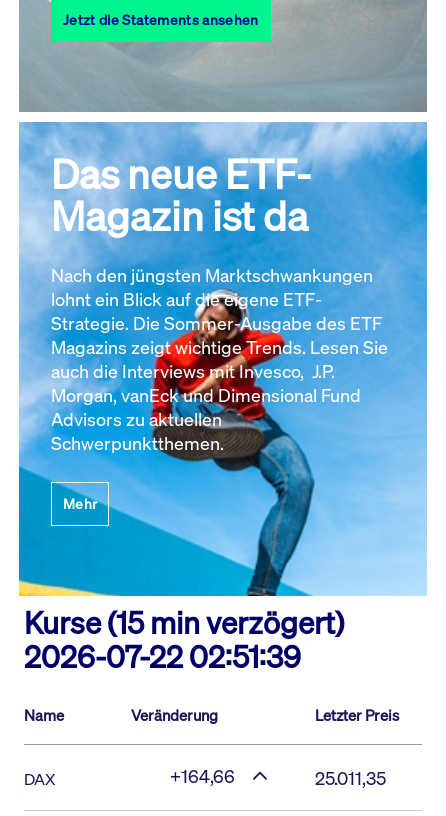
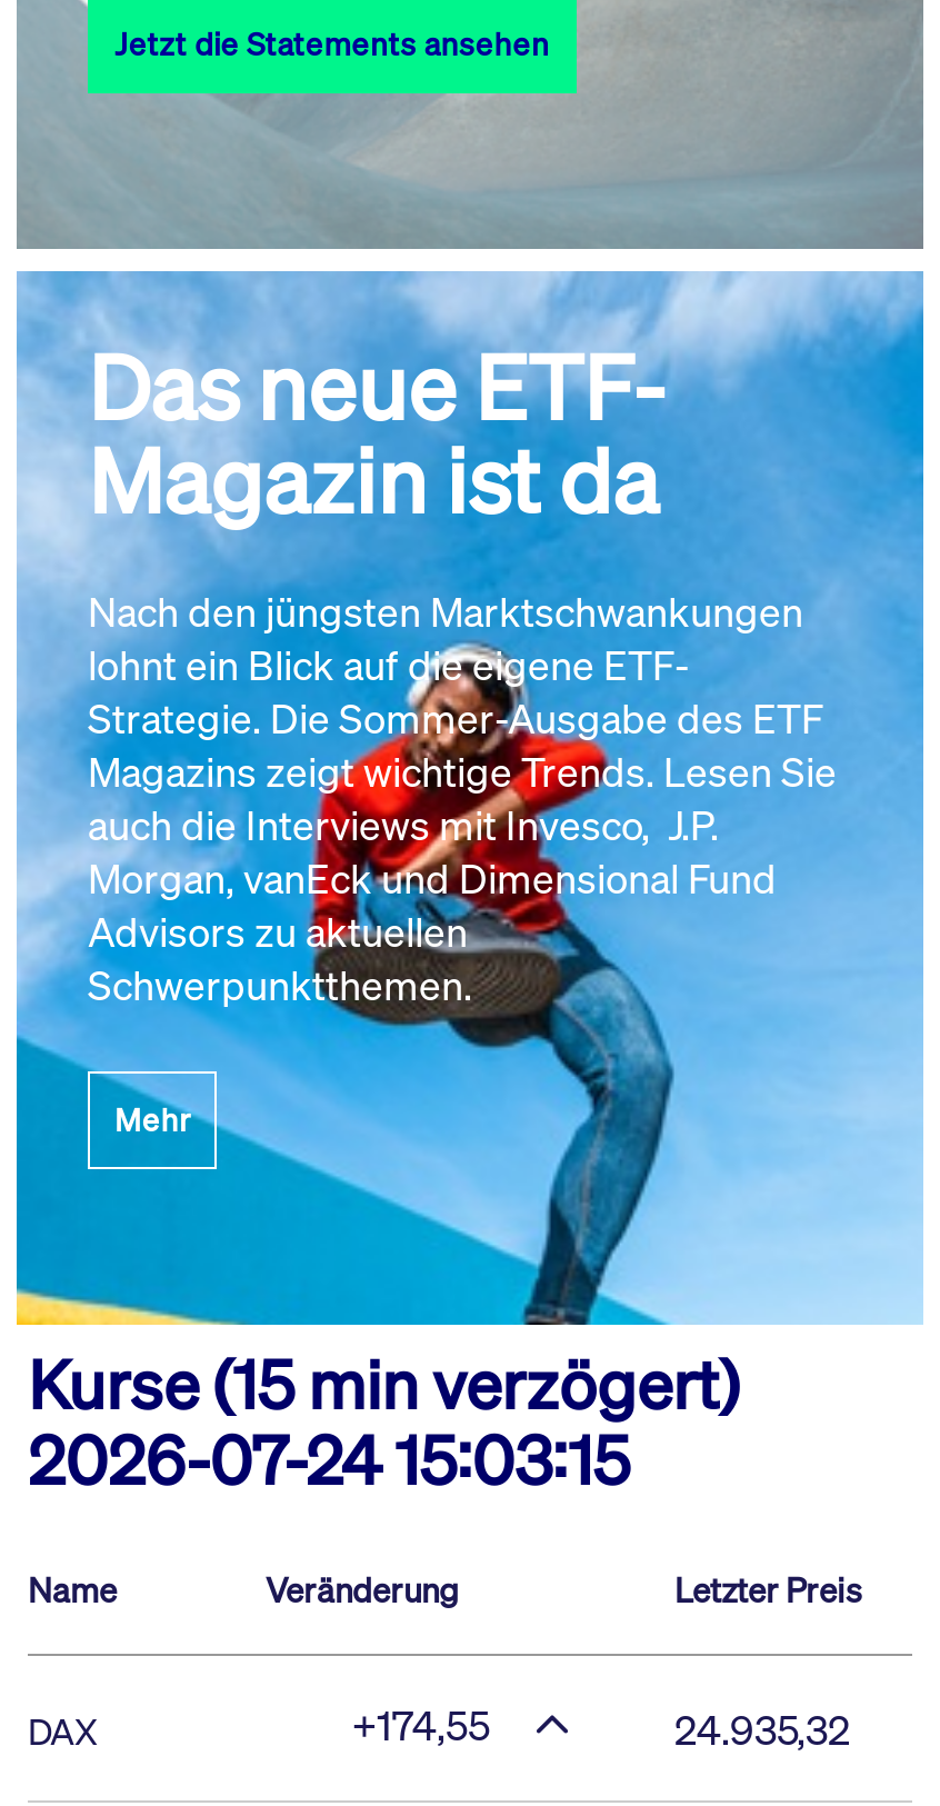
[24,637,301,677] 2026-07-22 02:51:39 -> [28,1416,630,1505] 2026-07-24 15:03:15
[170,764,235,788] +164,66 -> [352,1698,490,1752] +174,55
[315,766,386,790] 25.011,35 -> [674,1703,850,1756] 24.935,32

